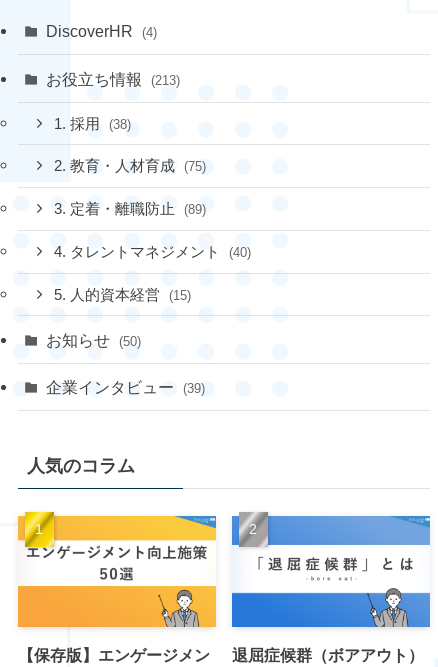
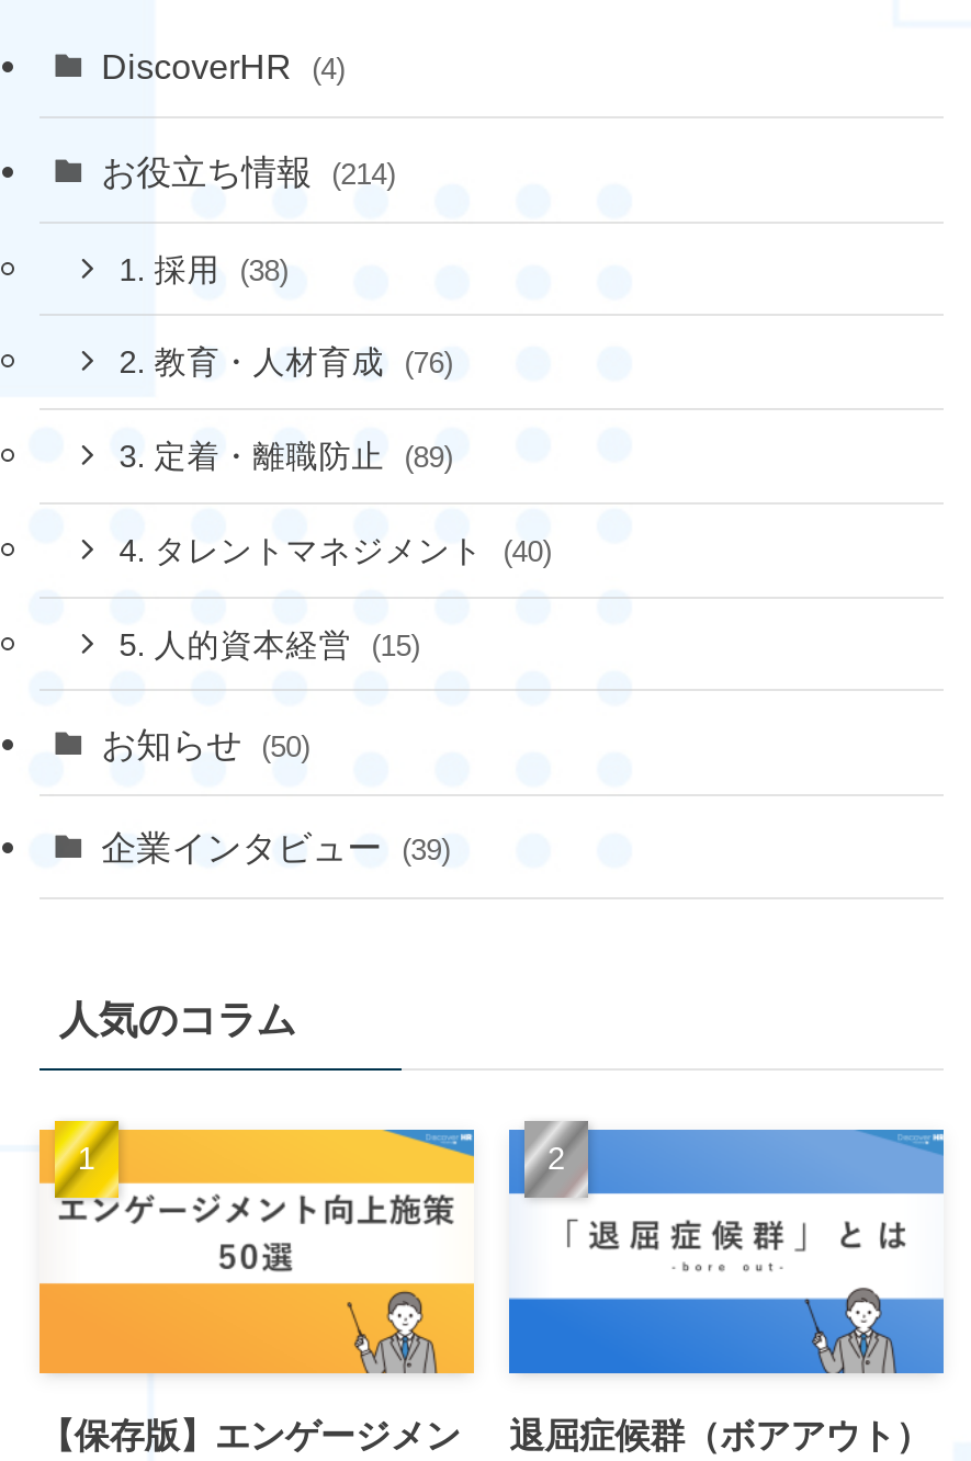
[46,70,180,88] お役立ち情報 (213) -> [101,150,395,190] お役立ち情報 (214)
[54,158,206,174] 2. 教育・人材育成 (75) -> [119,345,452,380] 2. 教育・人材育成 (76)

